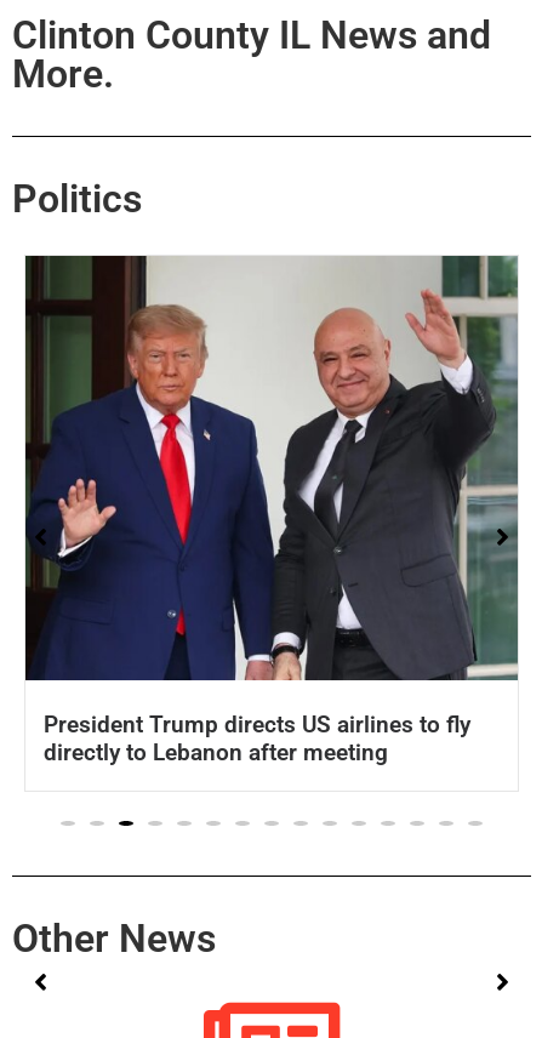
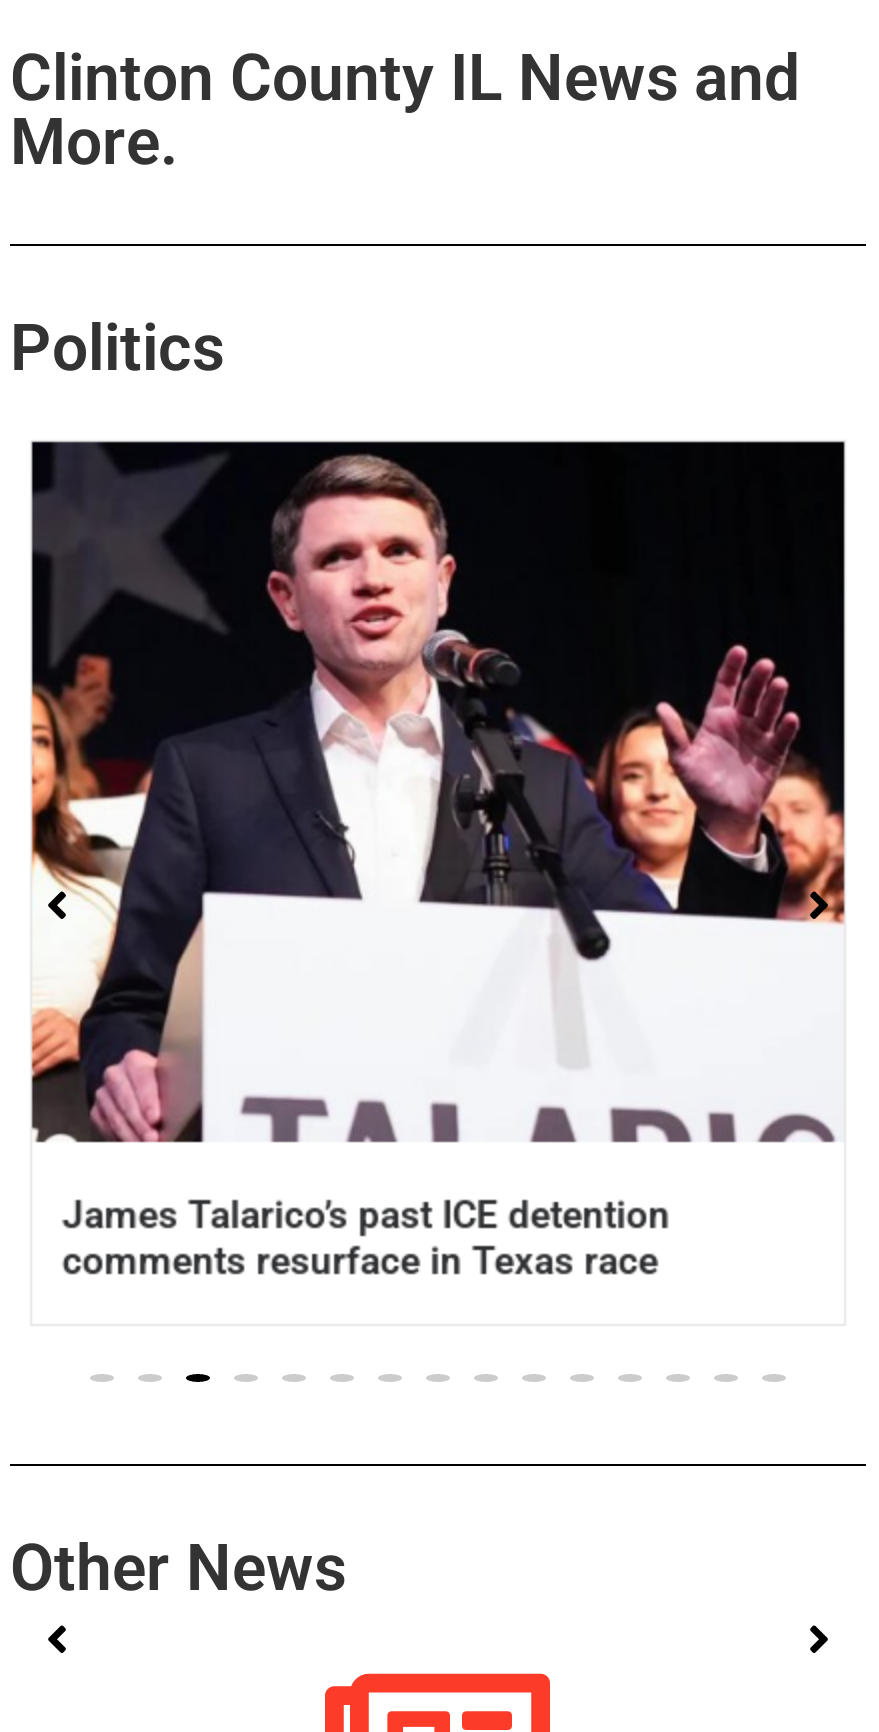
[24,255,519,766] [image] | President Trump directs US airlines to fly | directly to Lebanon after meeting -> [30,440,846,1284] [image] | James Talarico’s past ICE detention | comments resurface in Texas race

